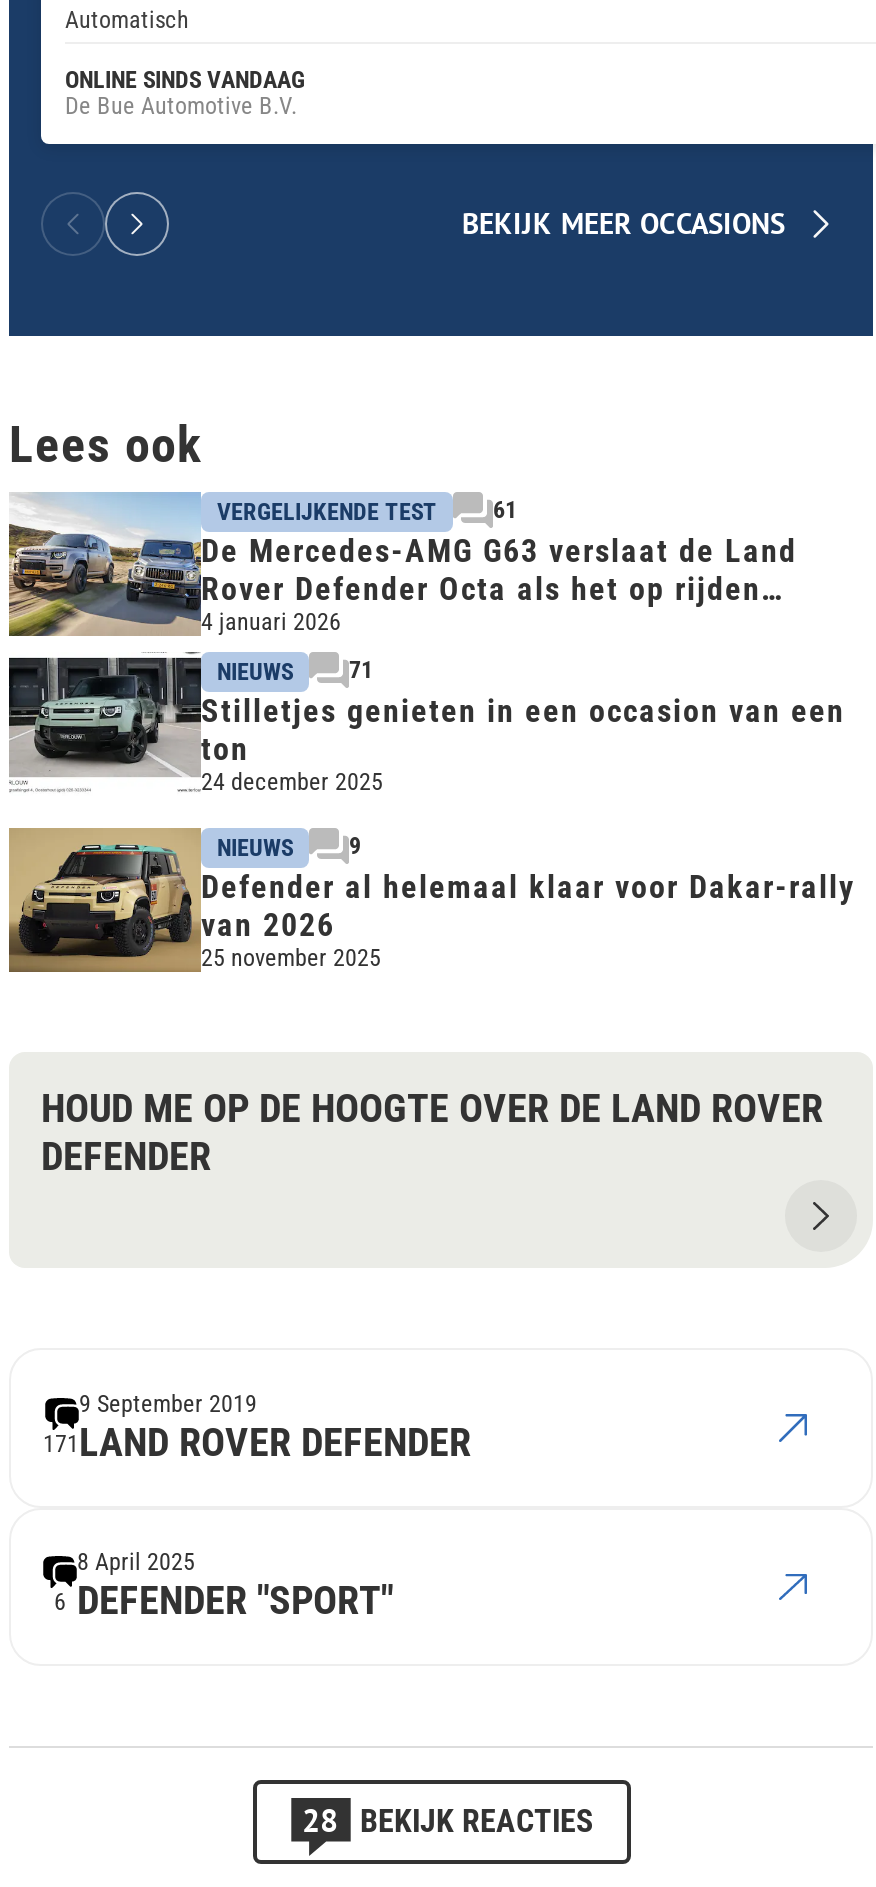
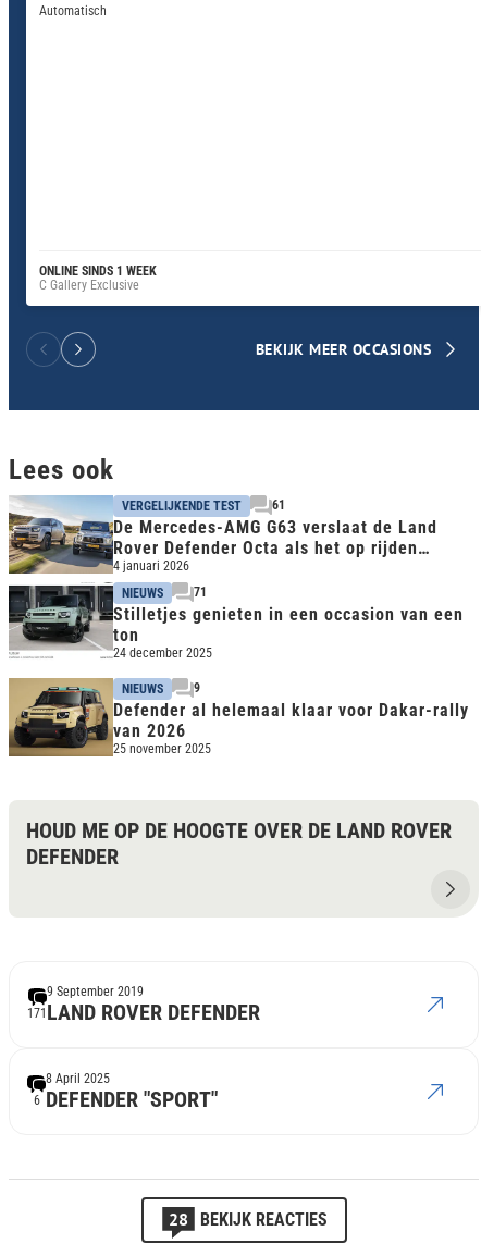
[65,65,305,119] ONLINE SINDS VANDAAG | De Bue Automotive B.V. -> [39,263,157,293] ONLINE SINDS 1 WEEK | C Gallery Exclusive

